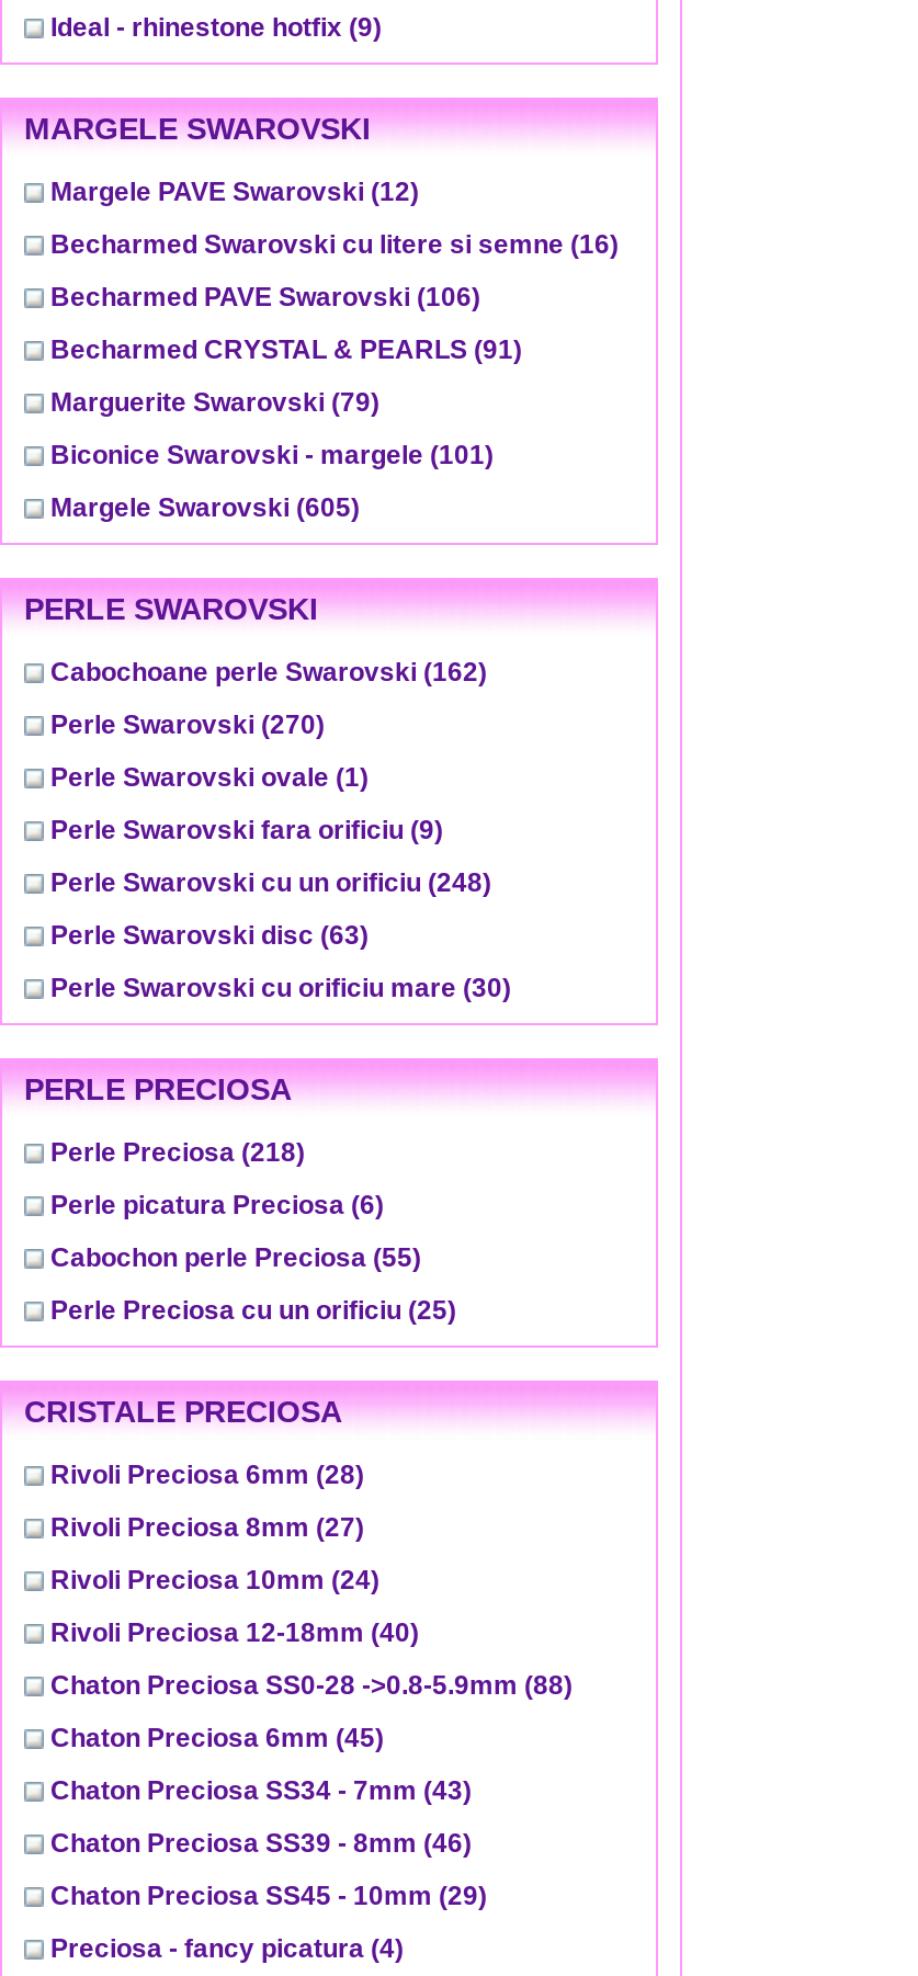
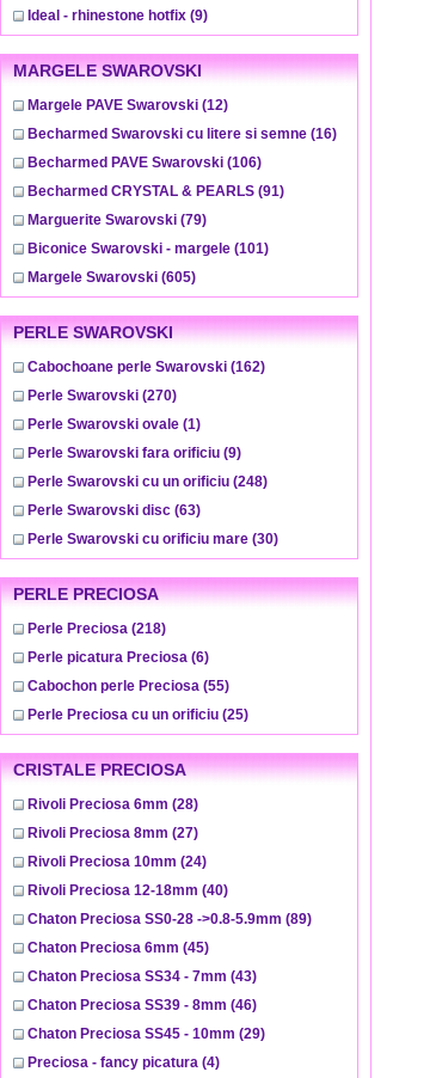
[50,1670,573,1701] Chaton Preciosa SS0-28 ->0.8-5.9mm (88) -> [27,911,312,927] Chaton Preciosa SS0-28 ->0.8-5.9mm (89)

